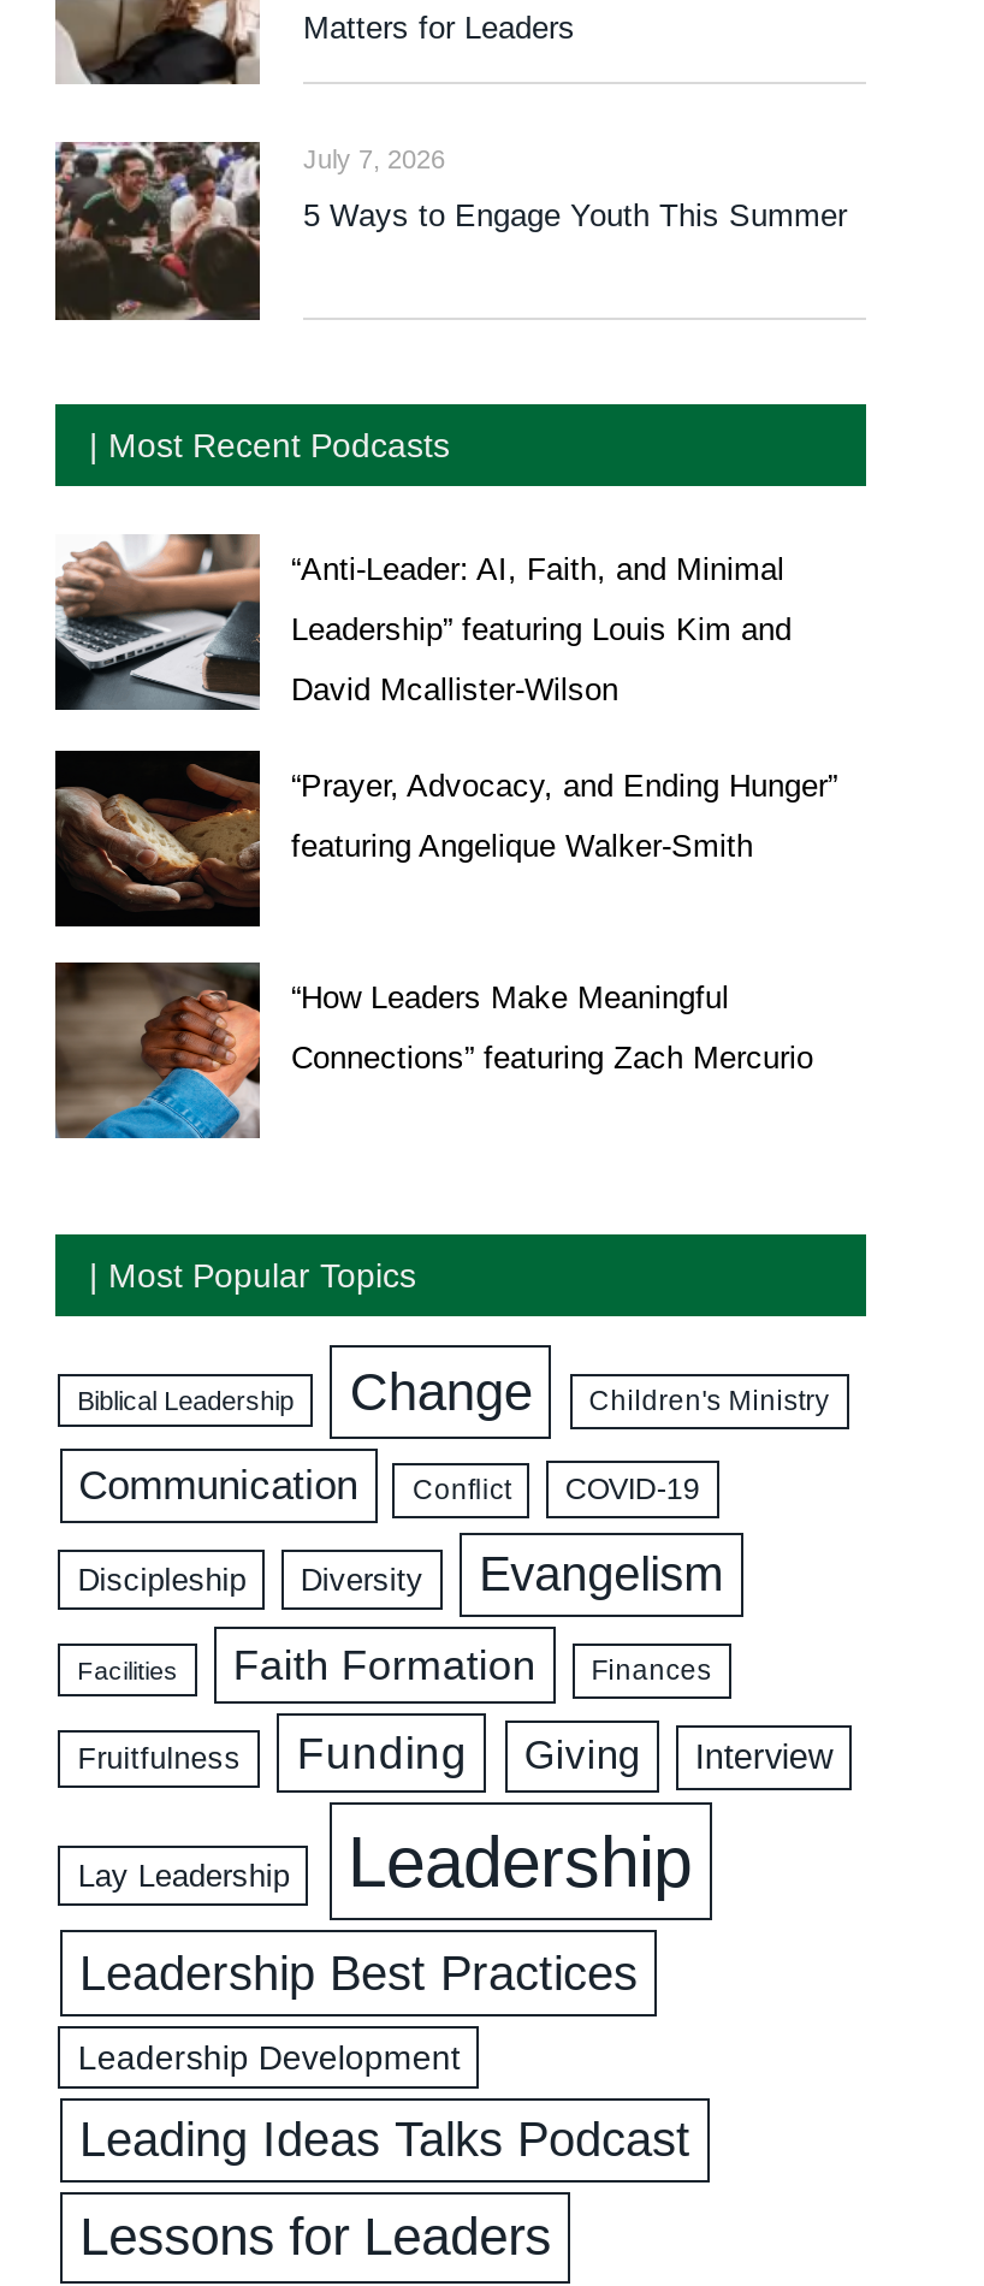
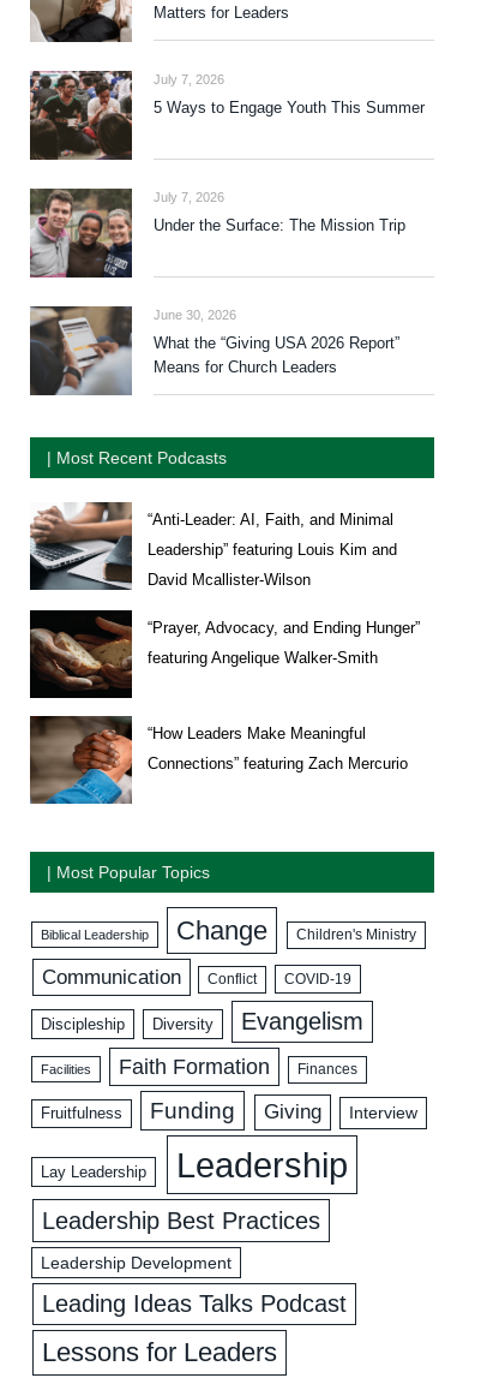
none -> [30,187,405,279] [image] | July 7, 2026 | Under the Surface: The Mission Trip
none -> [30,306,399,395] [image] | June 30, 2026 | What the “Giving USA 2026 Report” | Means for Church Leaders

